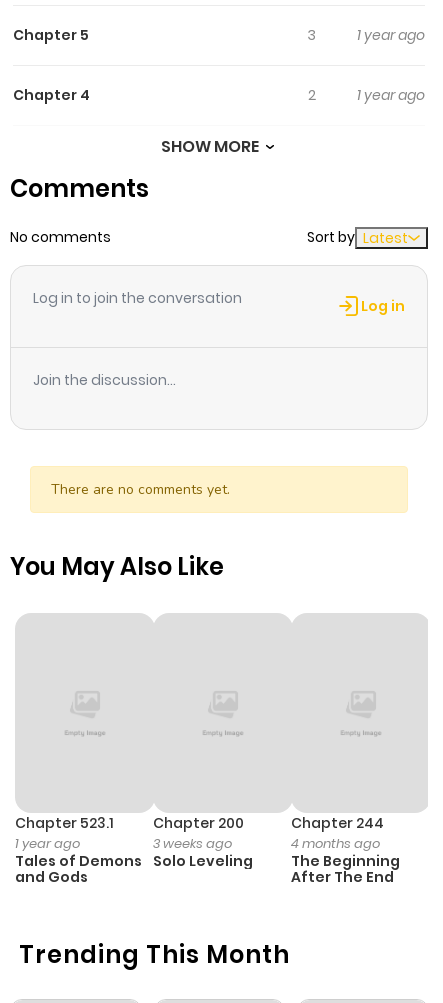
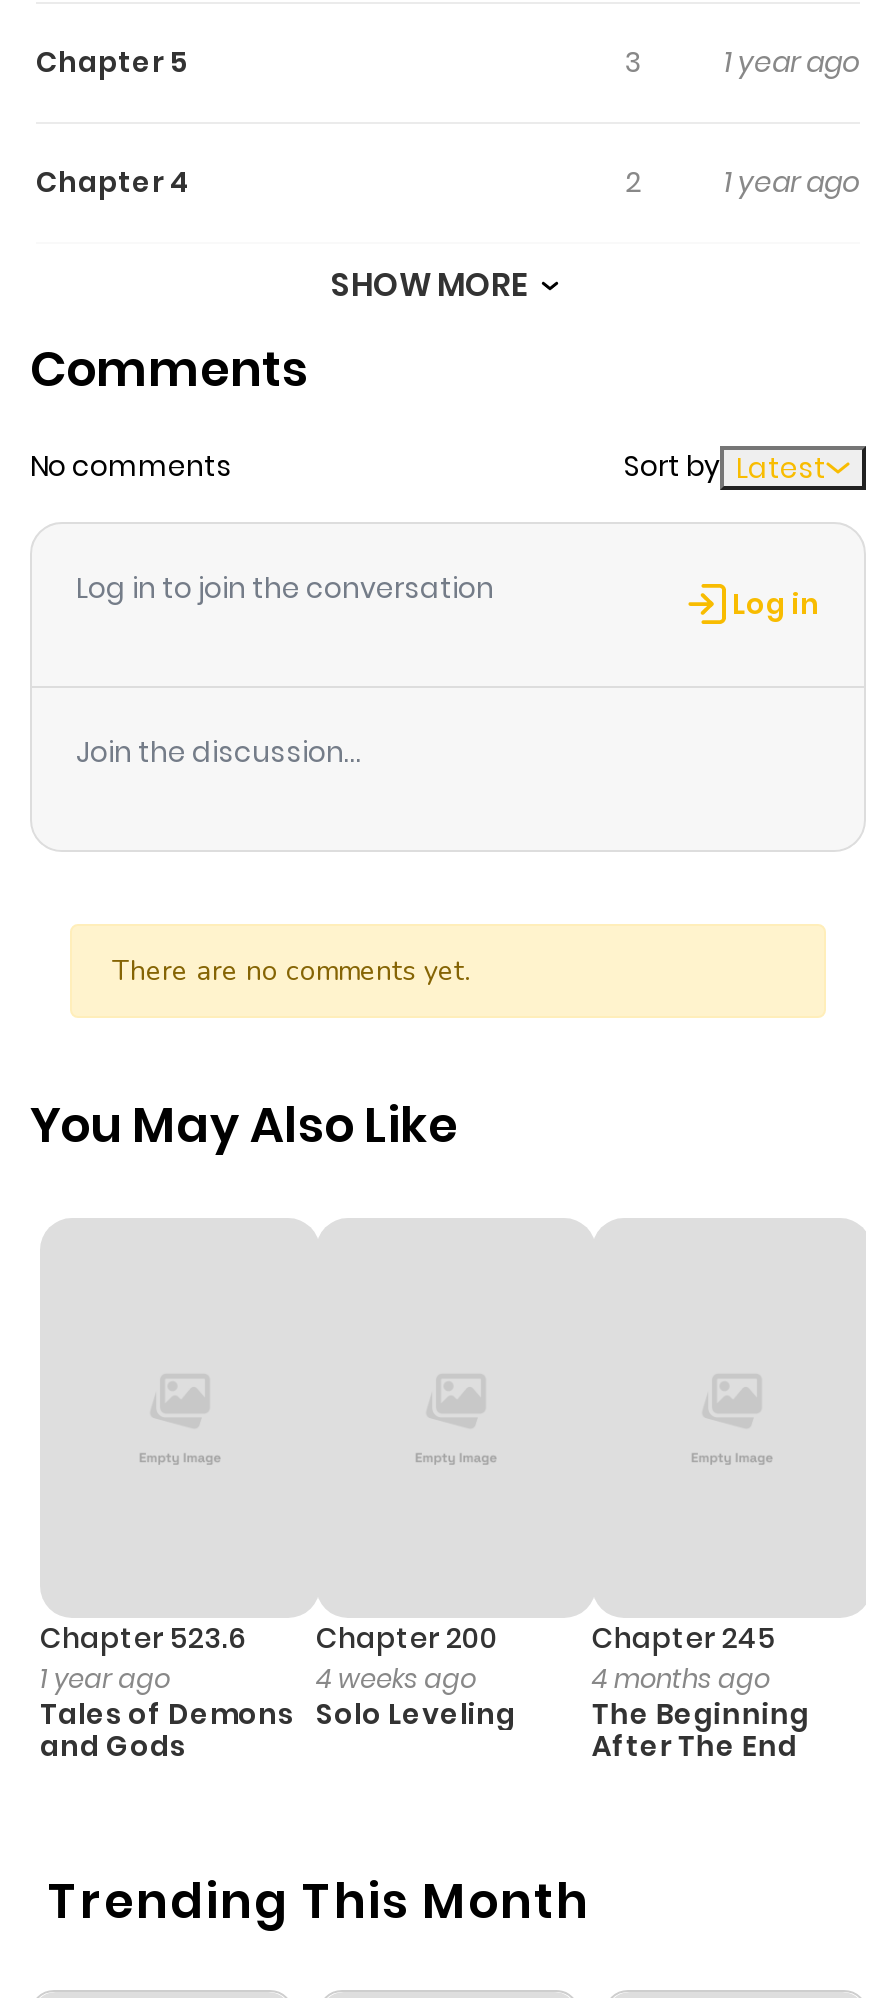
[15,813,244,833] Chapter 523.1 Chapter 200 -> [40,1618,498,1658] Chapter 523.6 Chapter 200
[291,813,384,833] Chapter 244 -> [592,1618,776,1658] Chapter 245
[153,834,232,853] 3 weeks ago -> [316,1660,476,1698] 4 weeks ago

